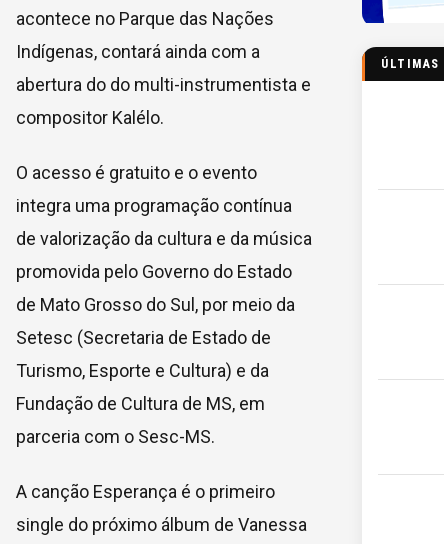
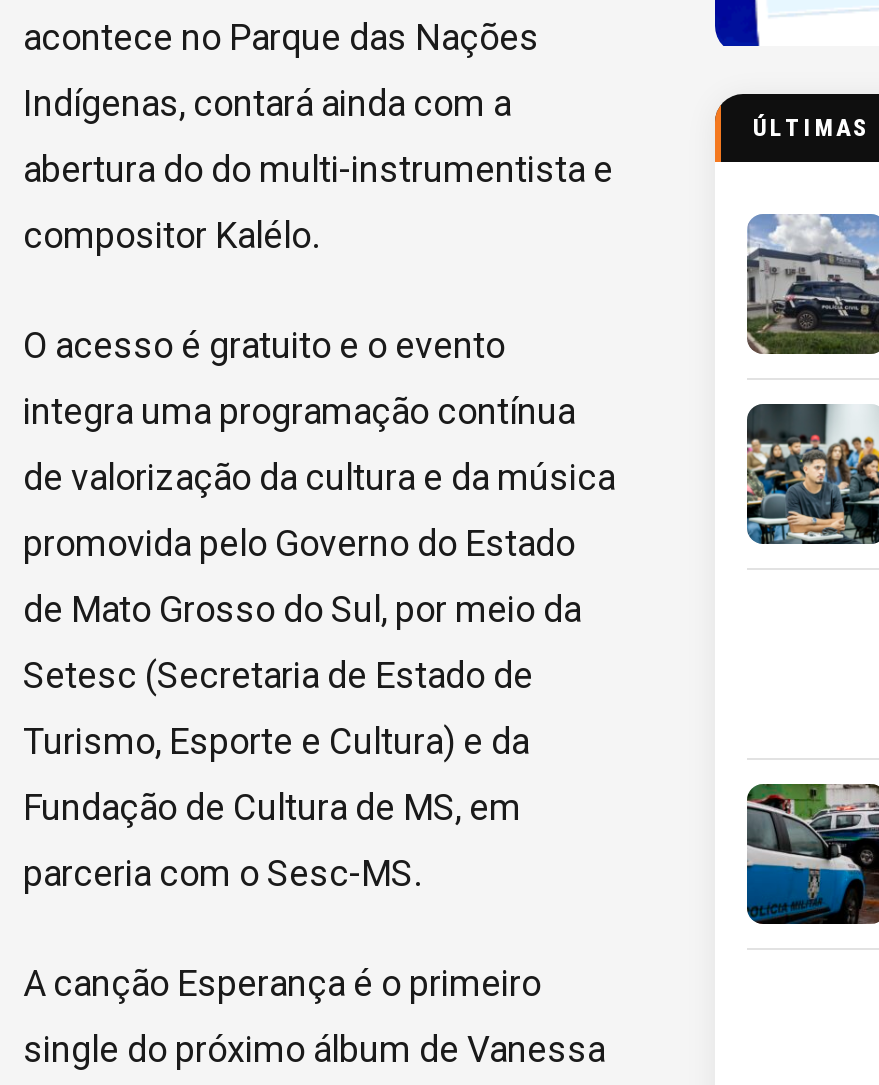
none -> [745,212,873,356] [image]
none -> [745,402,873,546] [image]
none -> [745,782,873,926] [image]

